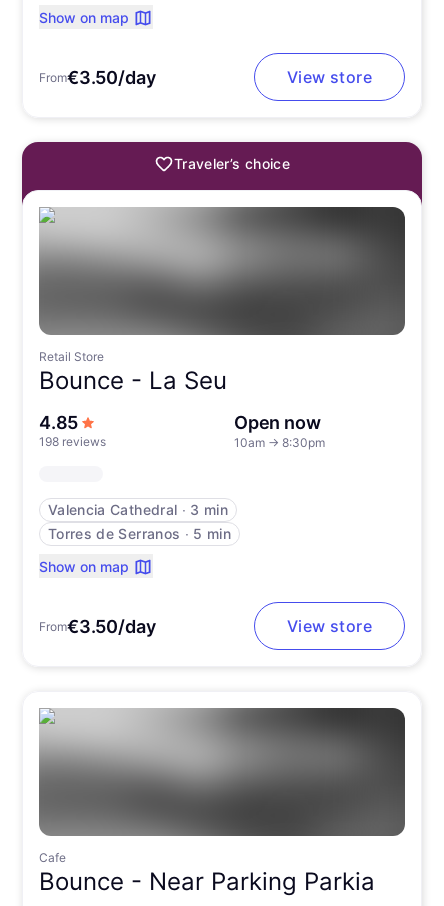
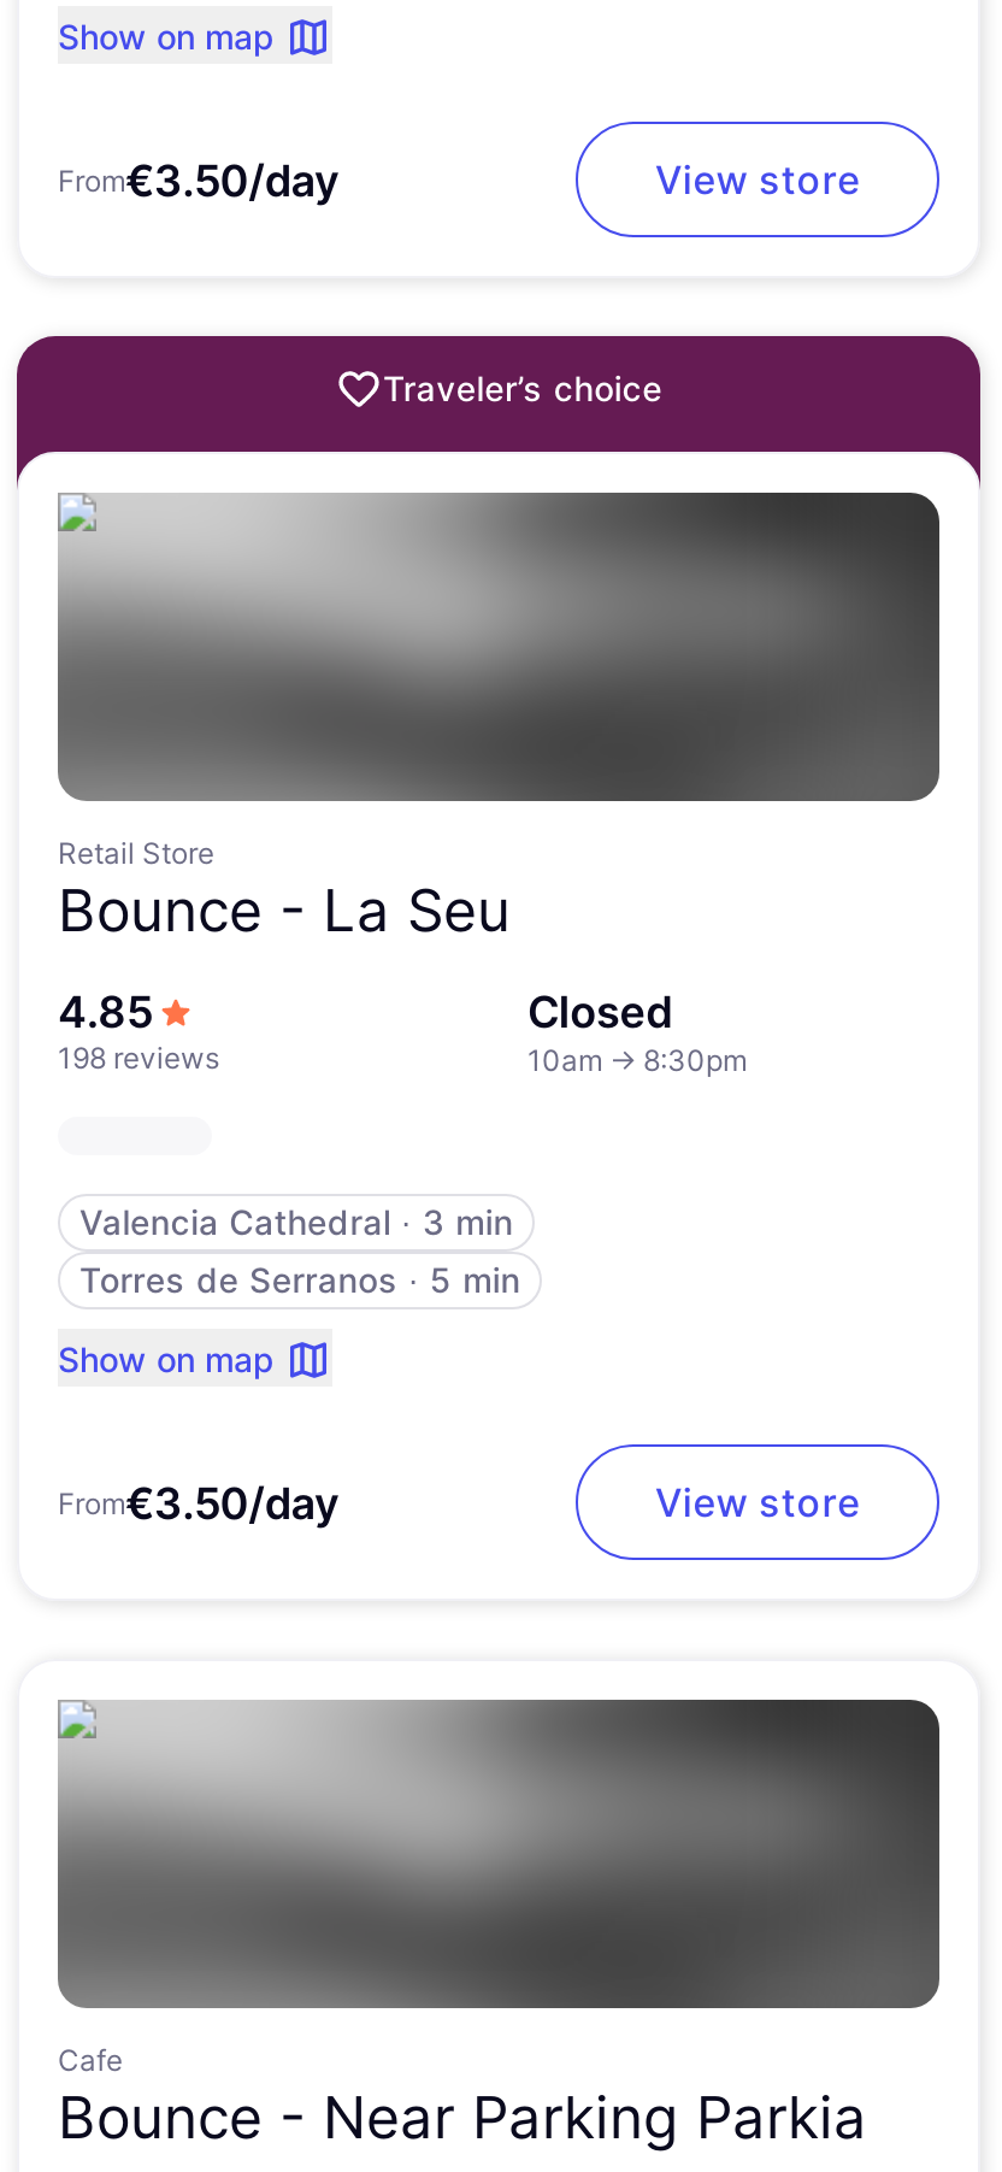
[234,412,321,433] Open now -> [527,987,672,1037] Closed

